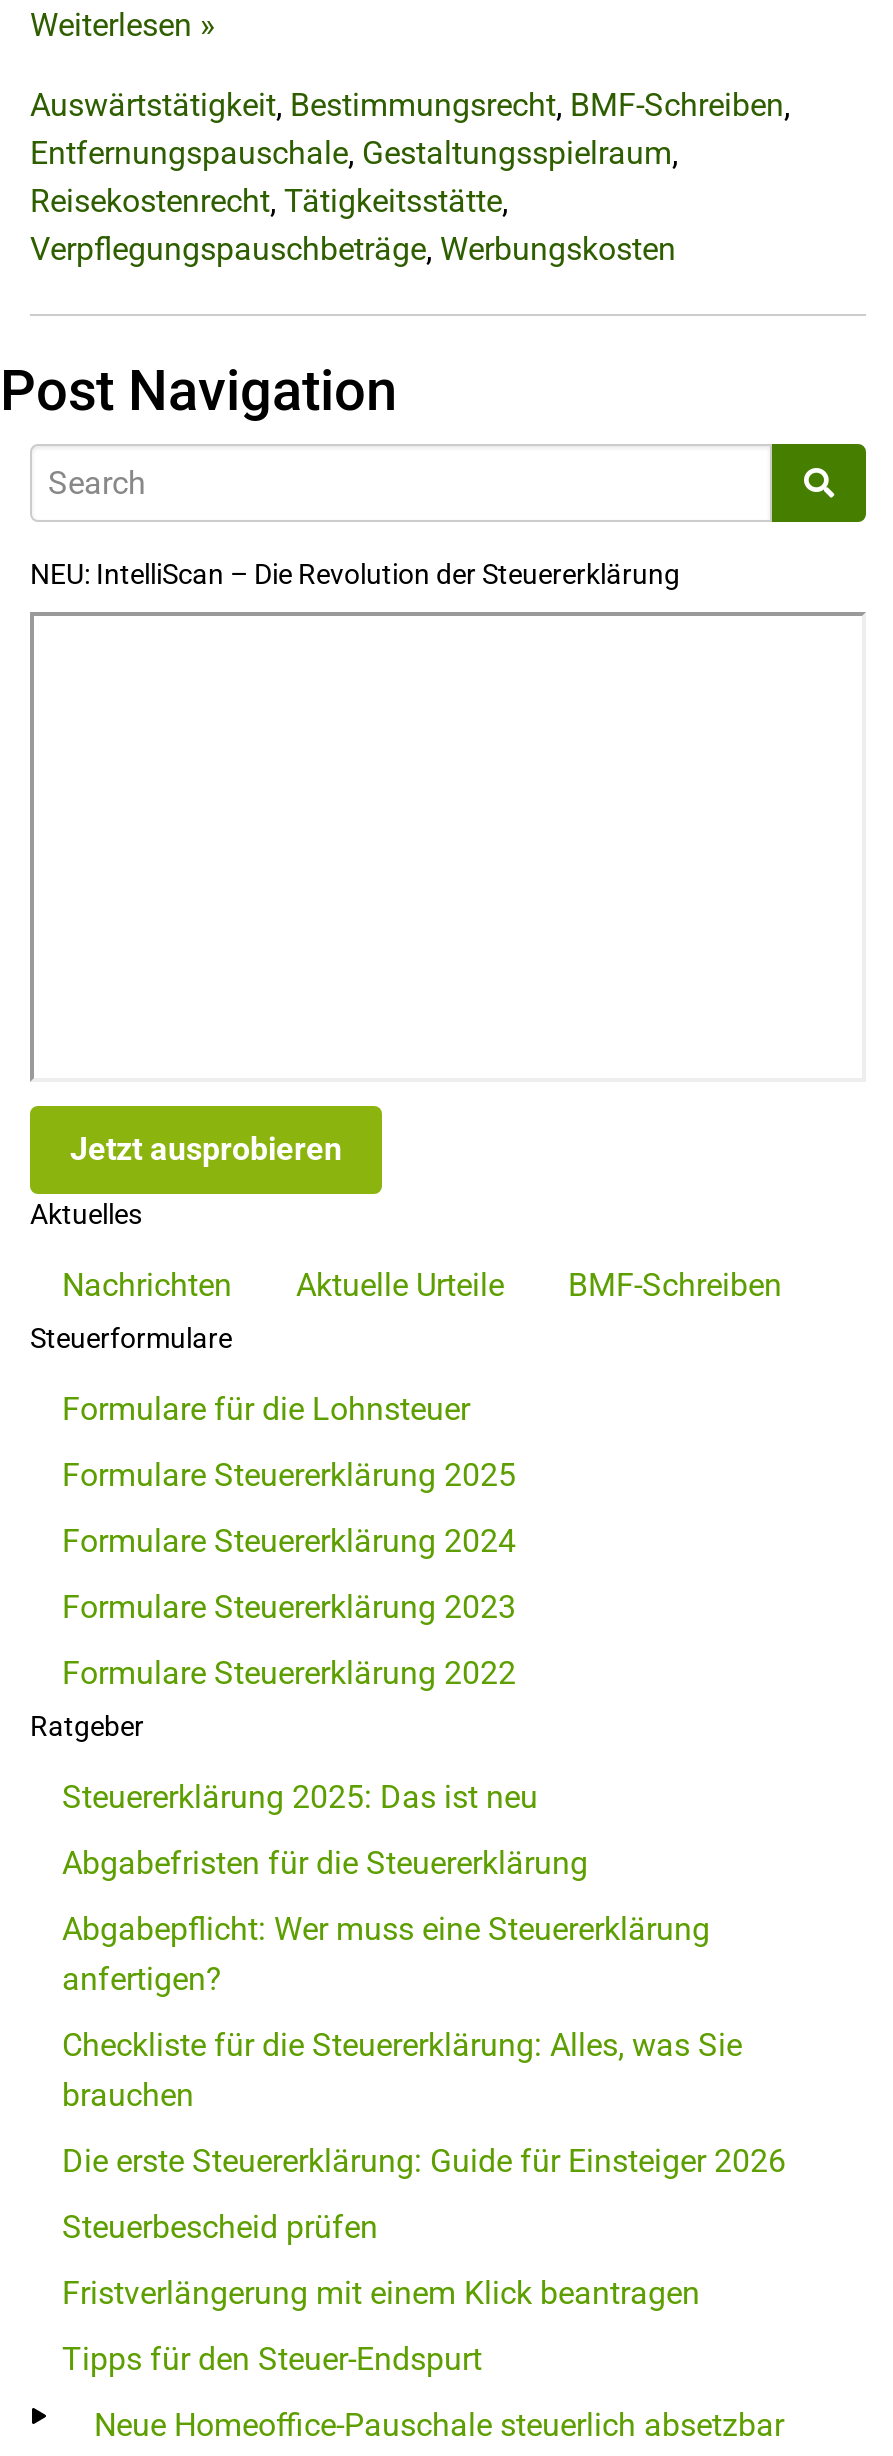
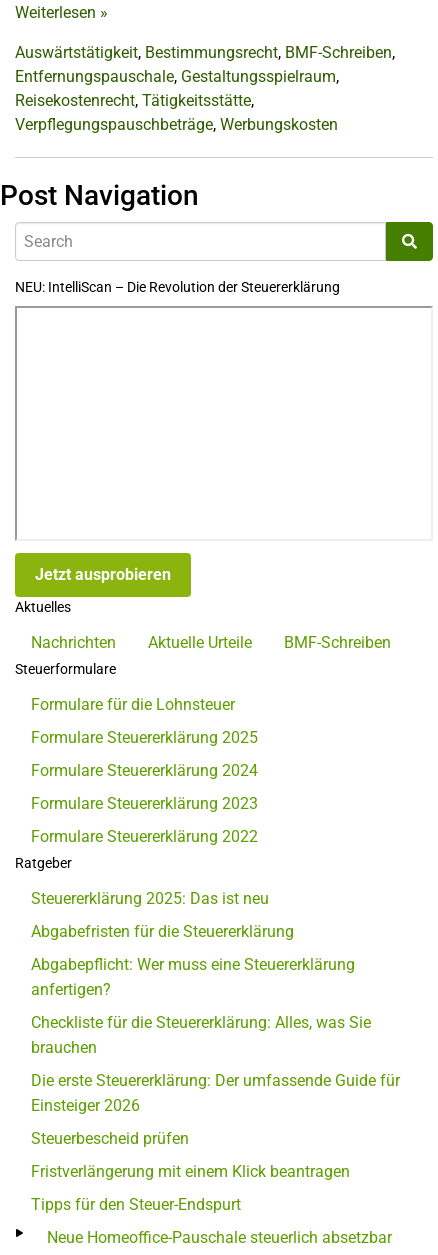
[62,2142,786,2180] Die erste Steuererklärung: Guide für Einsteiger 2026 -> [31,1071,400,1115] Die erste Steuererklärung: Der umfassende Guide für | Einsteiger 2026

